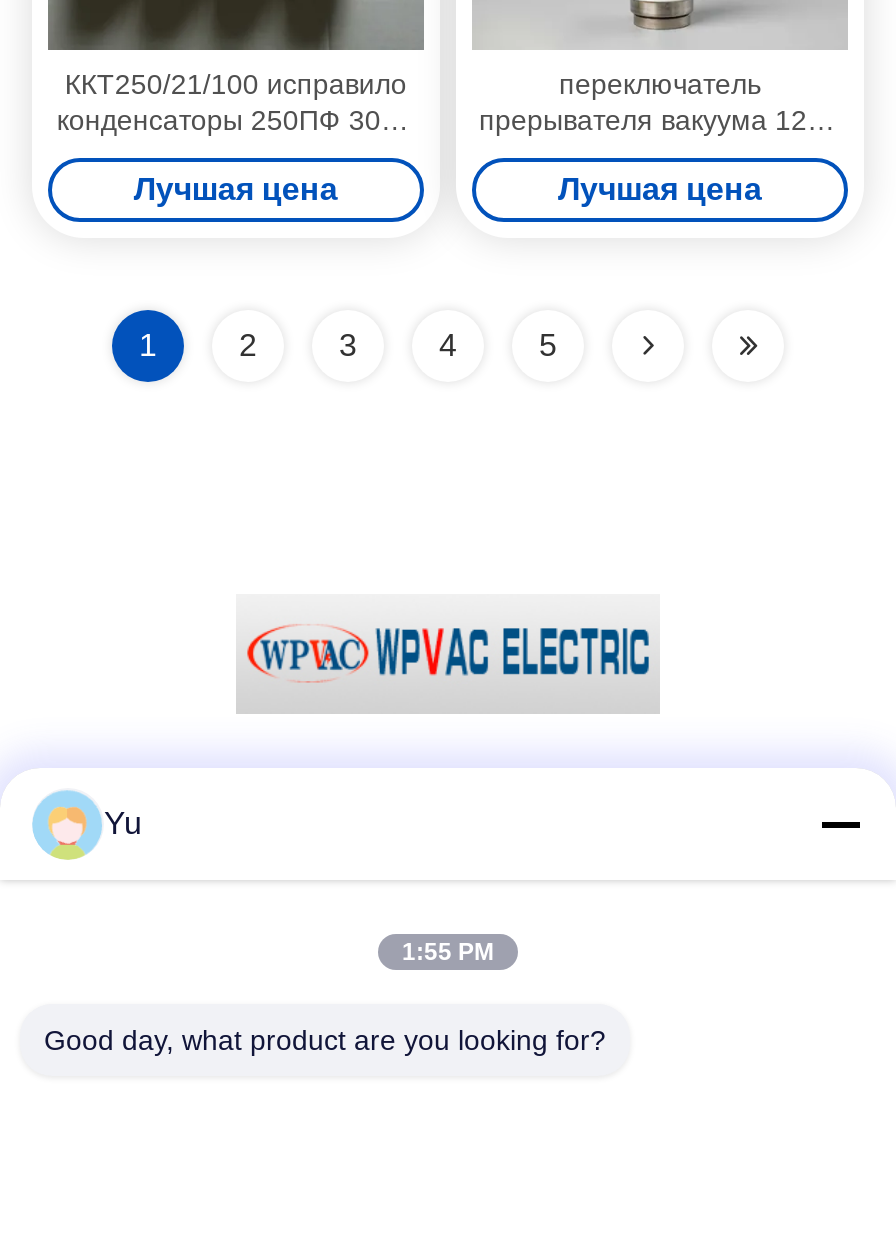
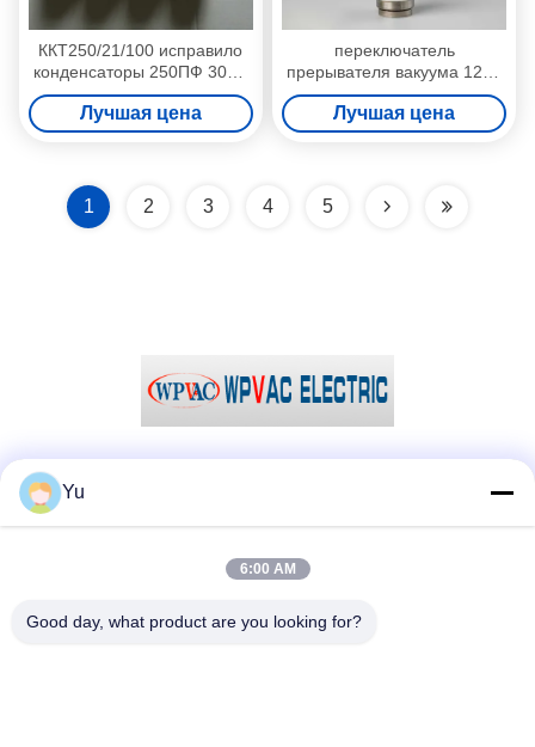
[402,938,494,966] 1:55 PM -> [239,561,296,577] 6:00 AM

